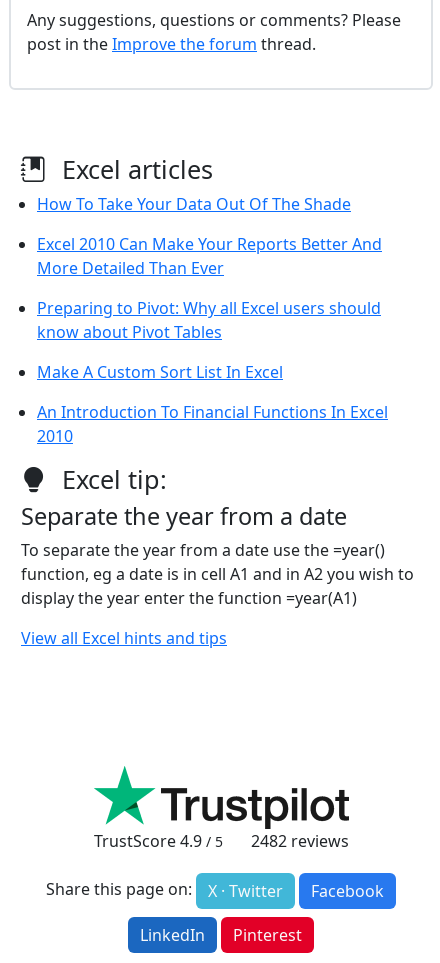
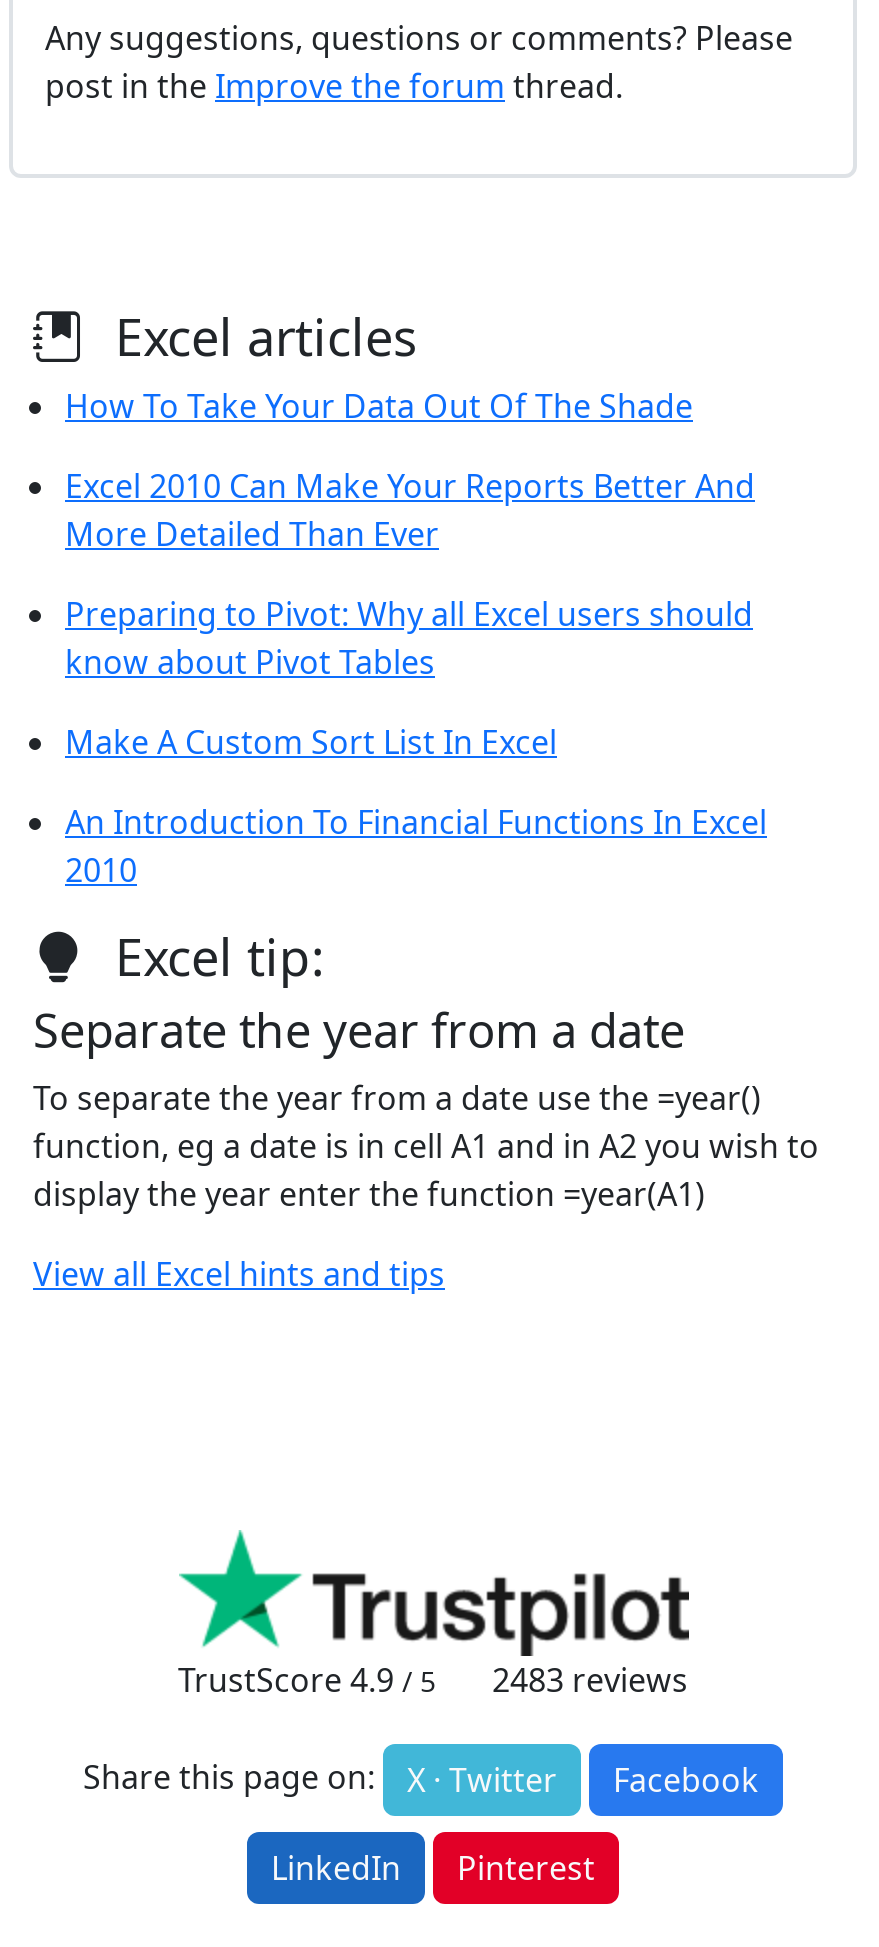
[93,830,348,852] TrustScore 4.9 / 5 2482 reviews -> [178,1658,688,1702] TrustScore 4.9 / 5 2483 reviews

